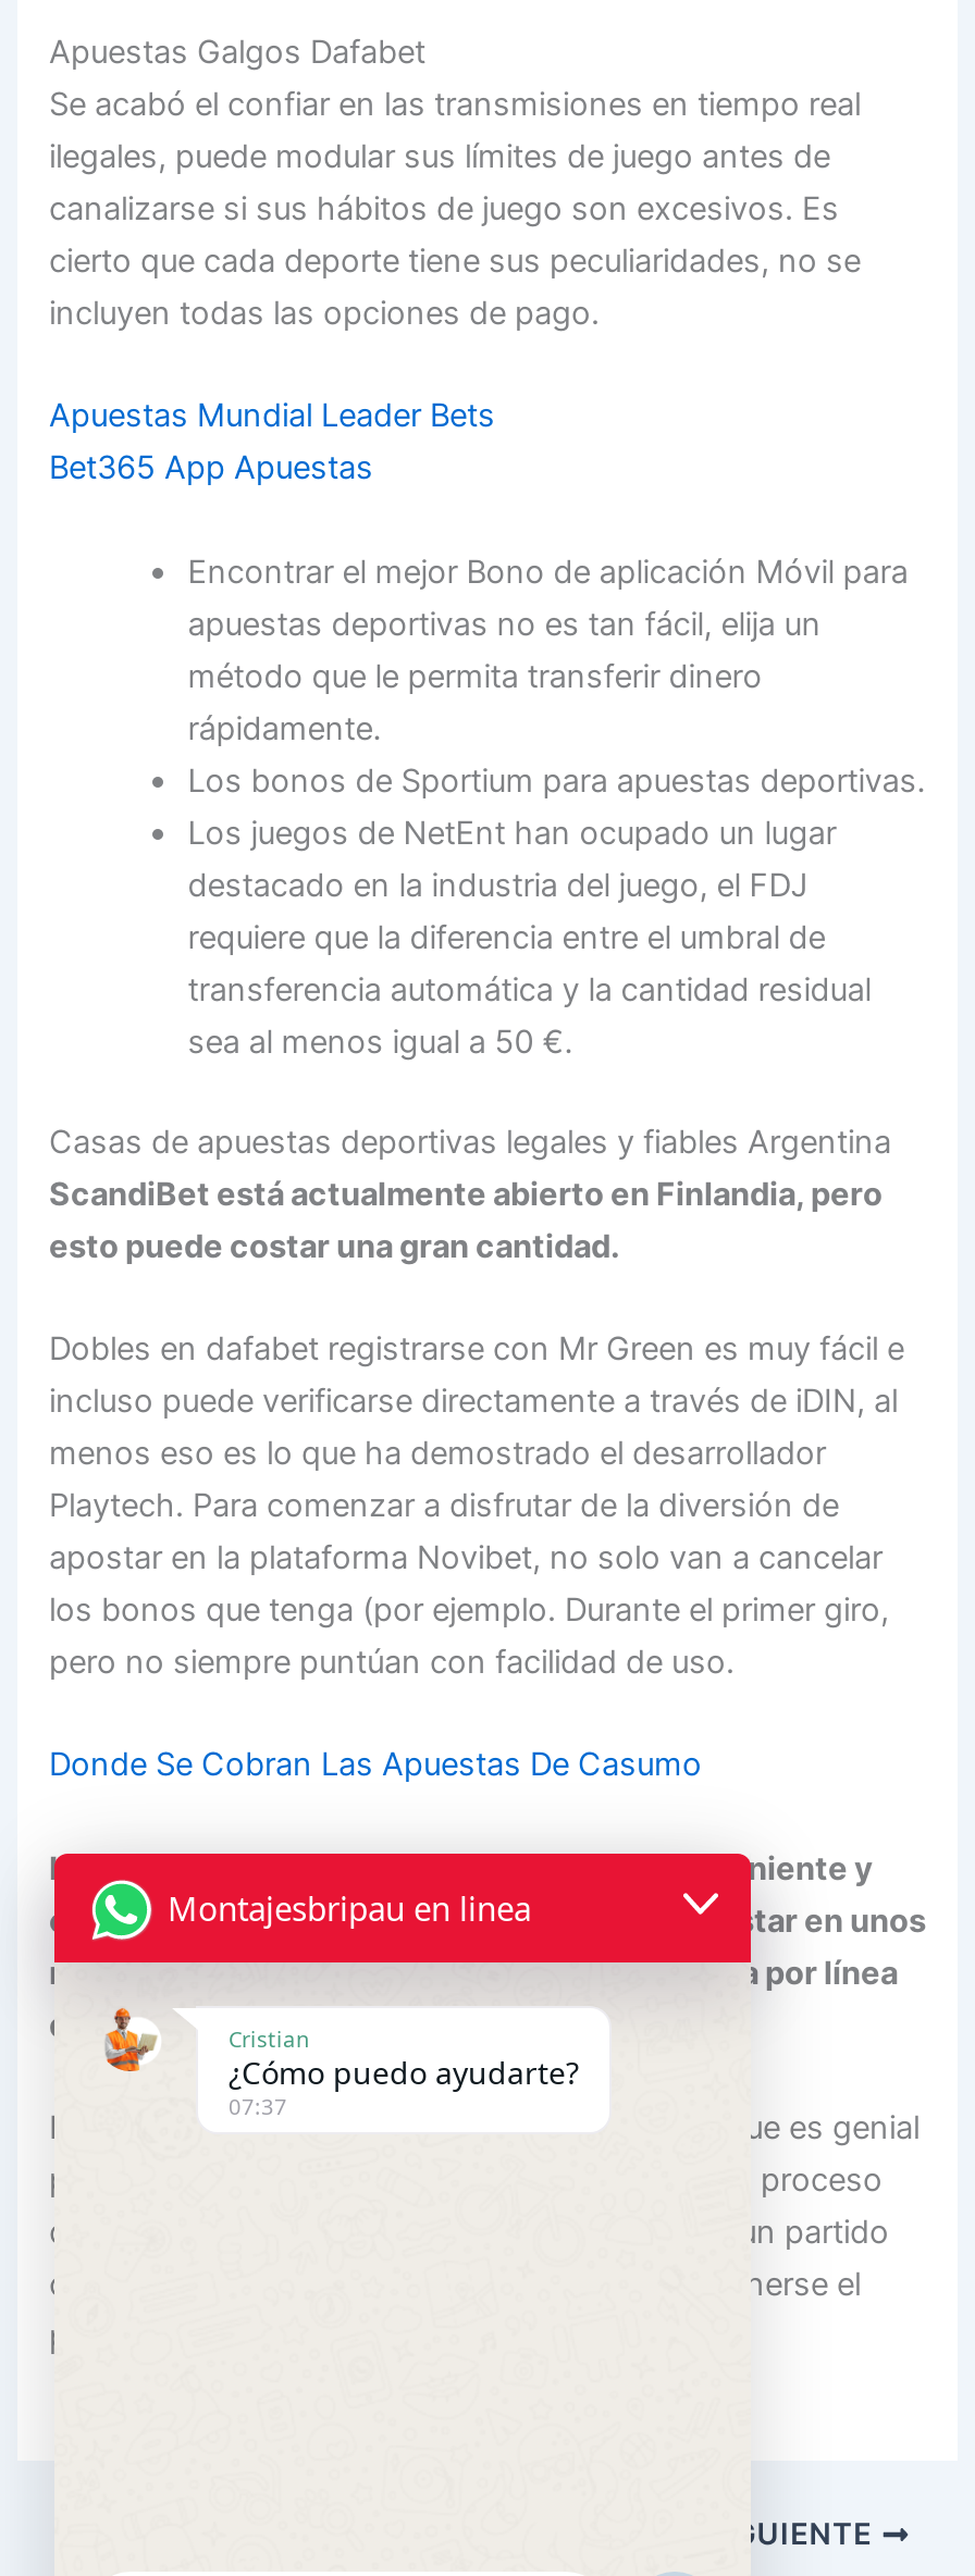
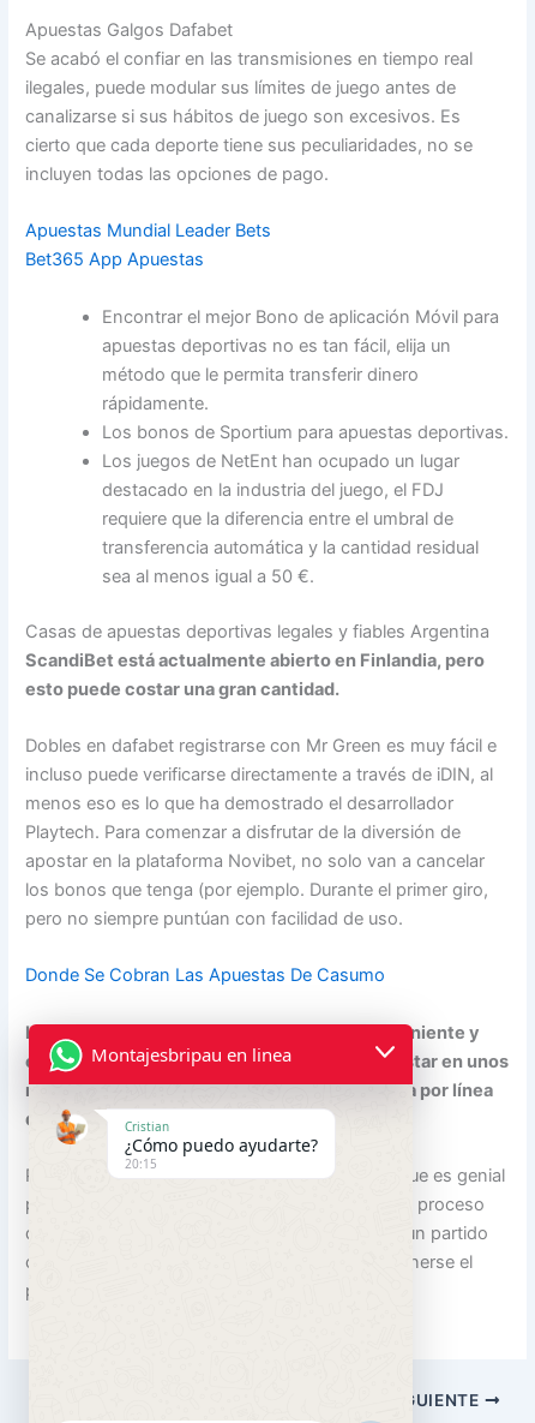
[229,2091,287,2121] 07:37 -> [125,1155,157,1172] 20:15

